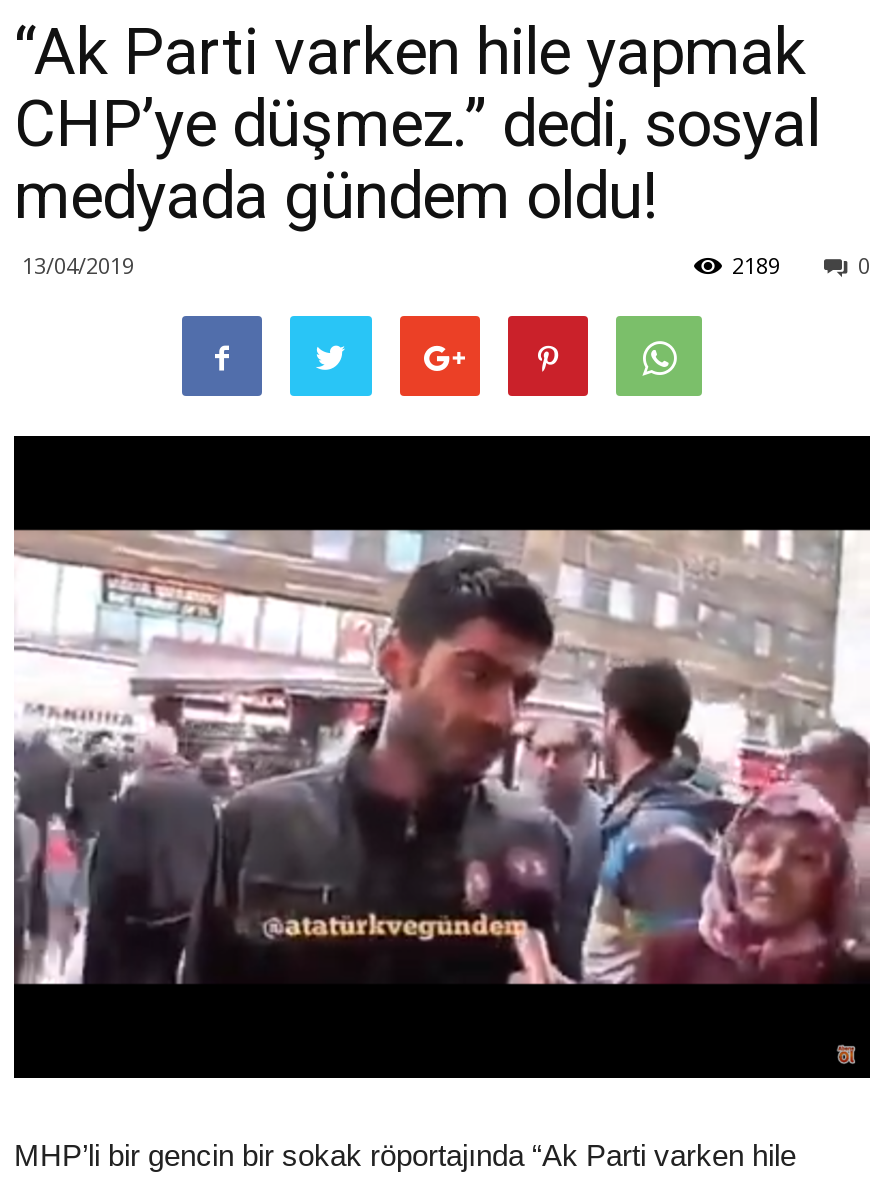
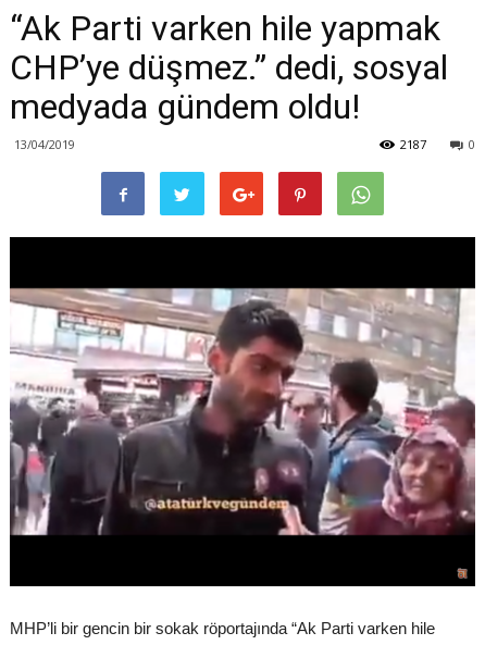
[732,250,780,280] 2189 -> [400,136,426,152] 2187

